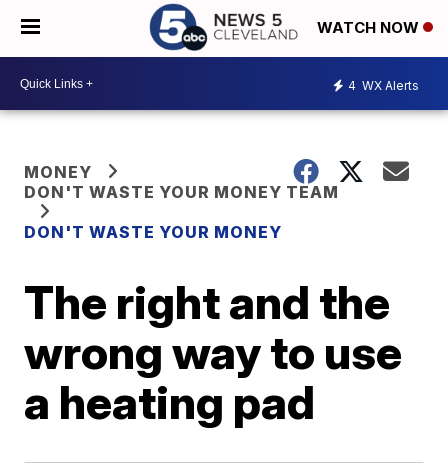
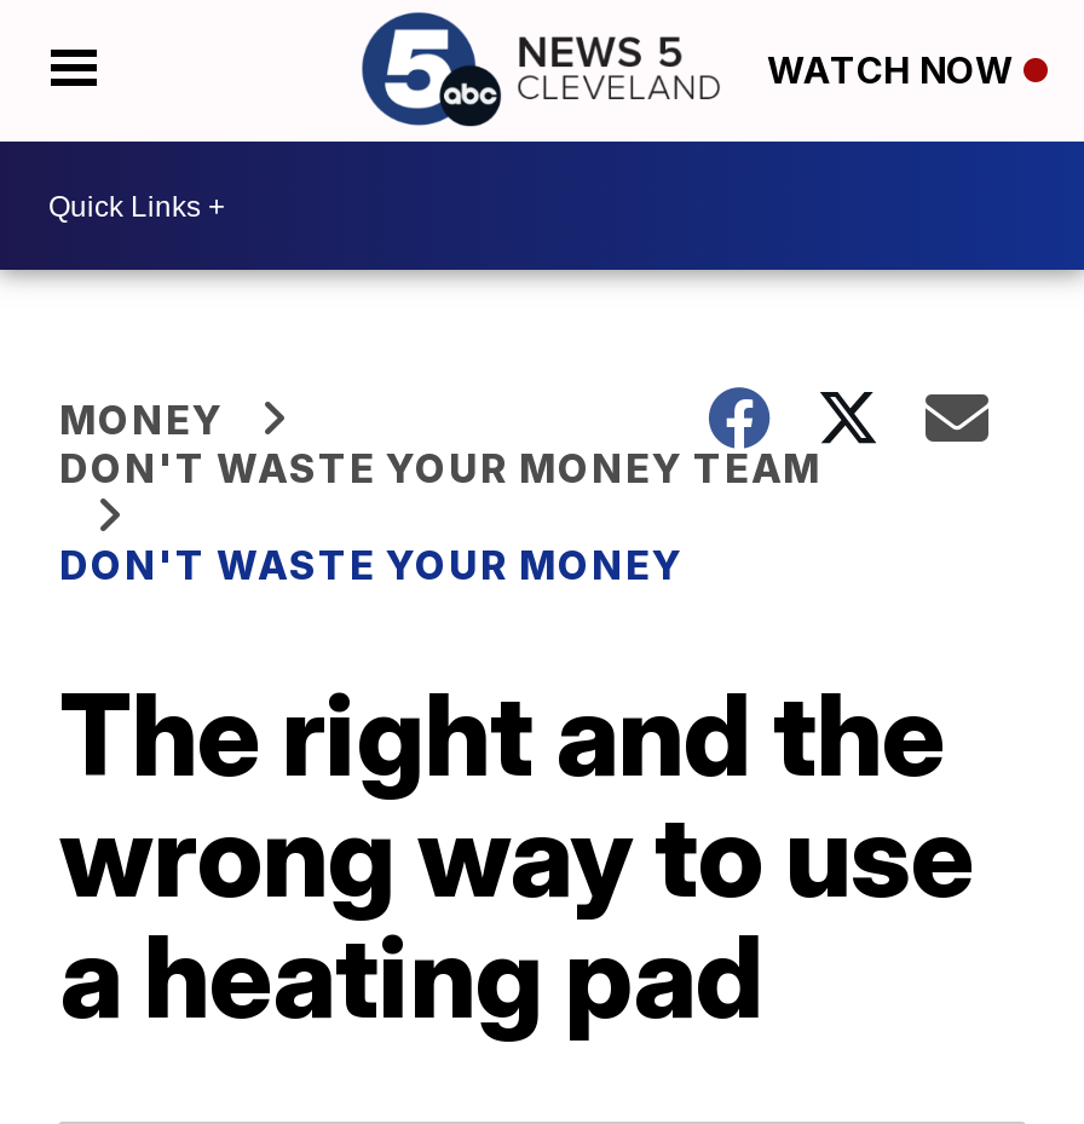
[348,77,419,92] 4 WX Alerts -> none

